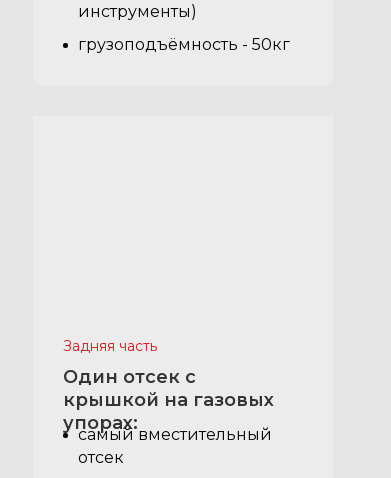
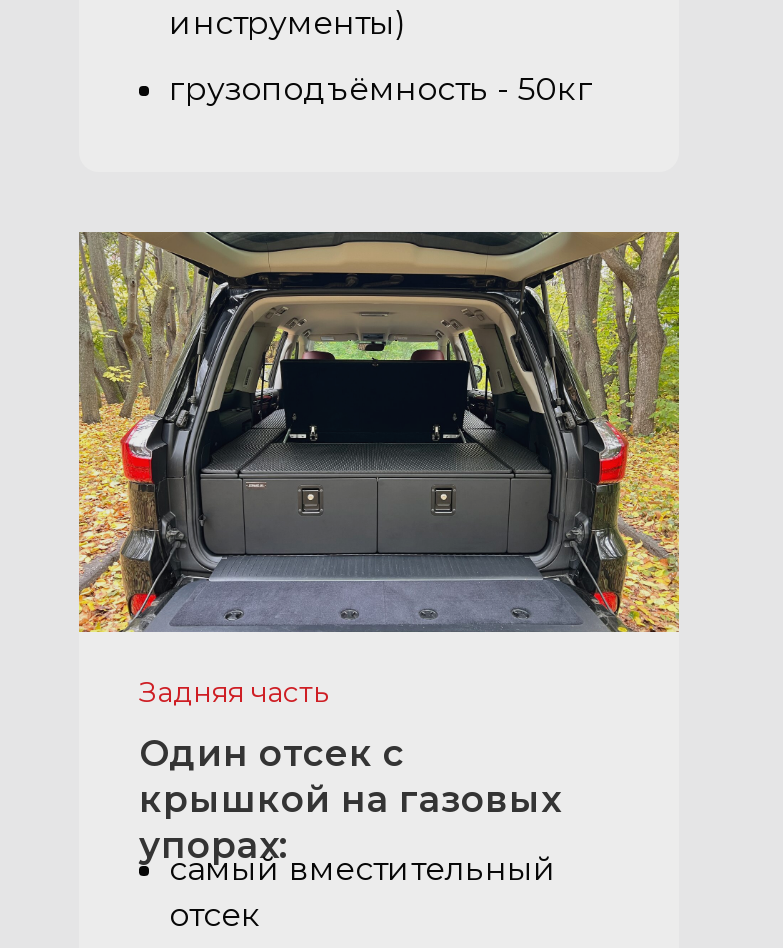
none -> [77,230,681,634] [image]

